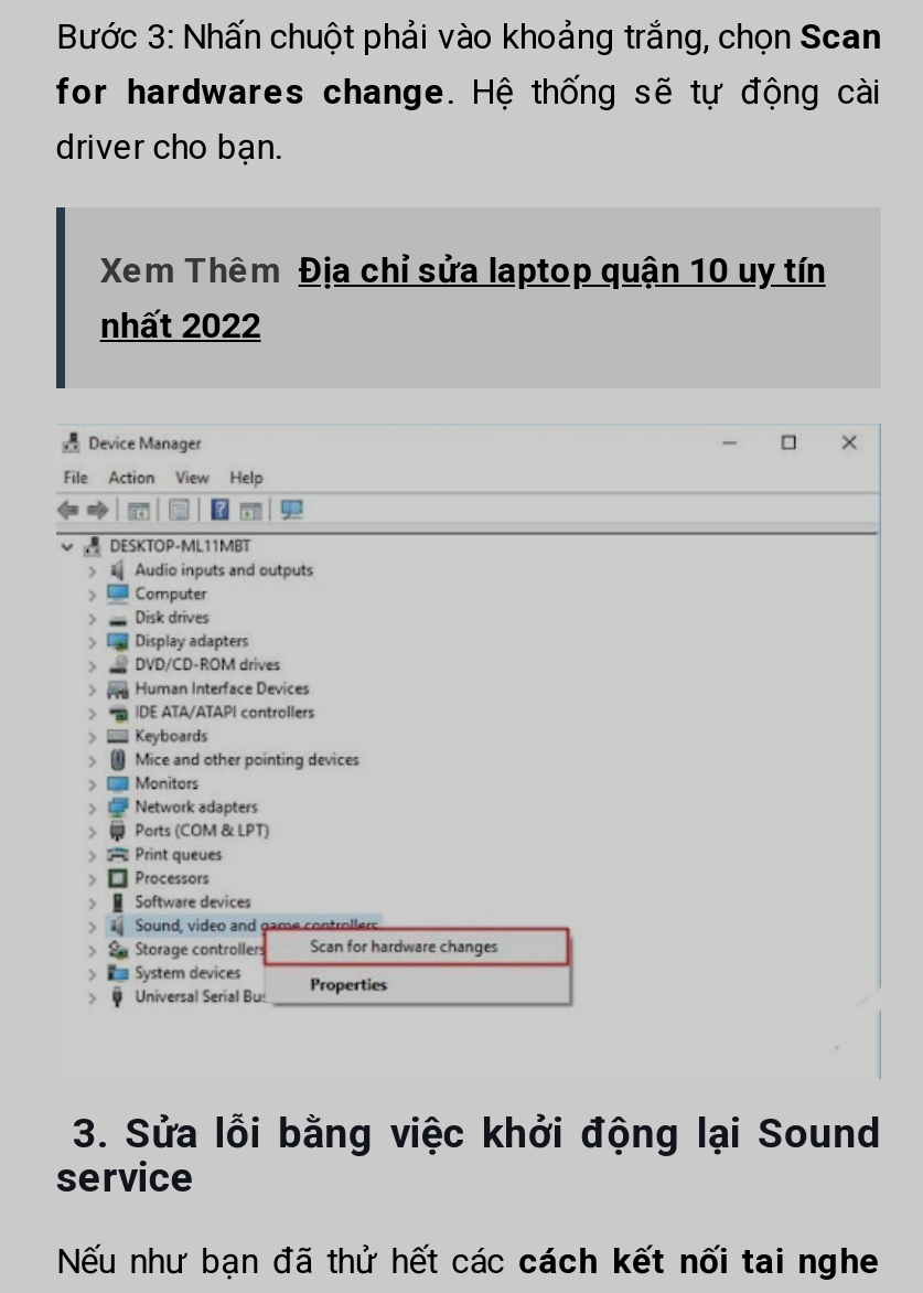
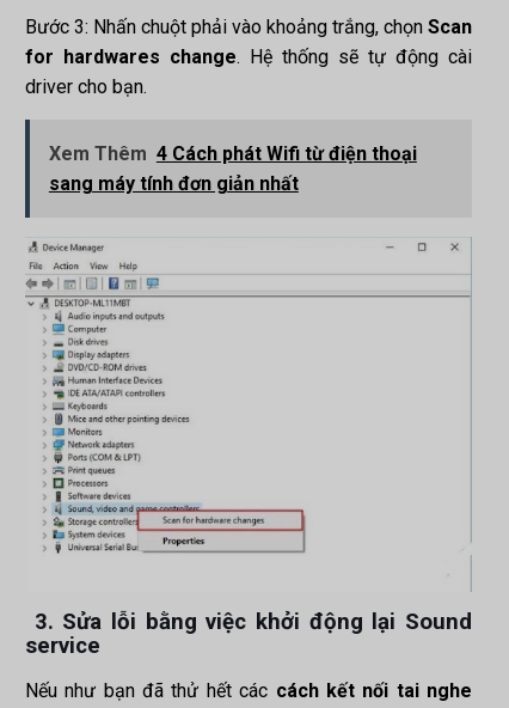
[100,249,826,346] Xem Thêm Địa chỉ sửa laptop quận 10 uy tín | nhất 2022 -> [49,142,417,195] Xem Thêm 4 Cách phát Wifi từ điện thoại | sang máy tính đơn giản nhất

